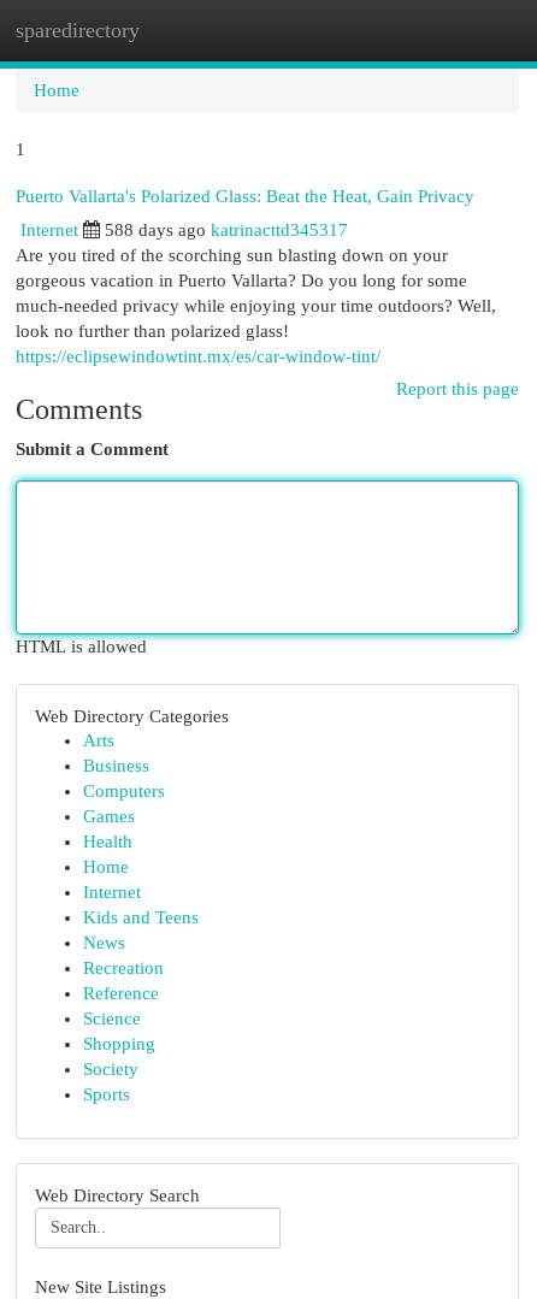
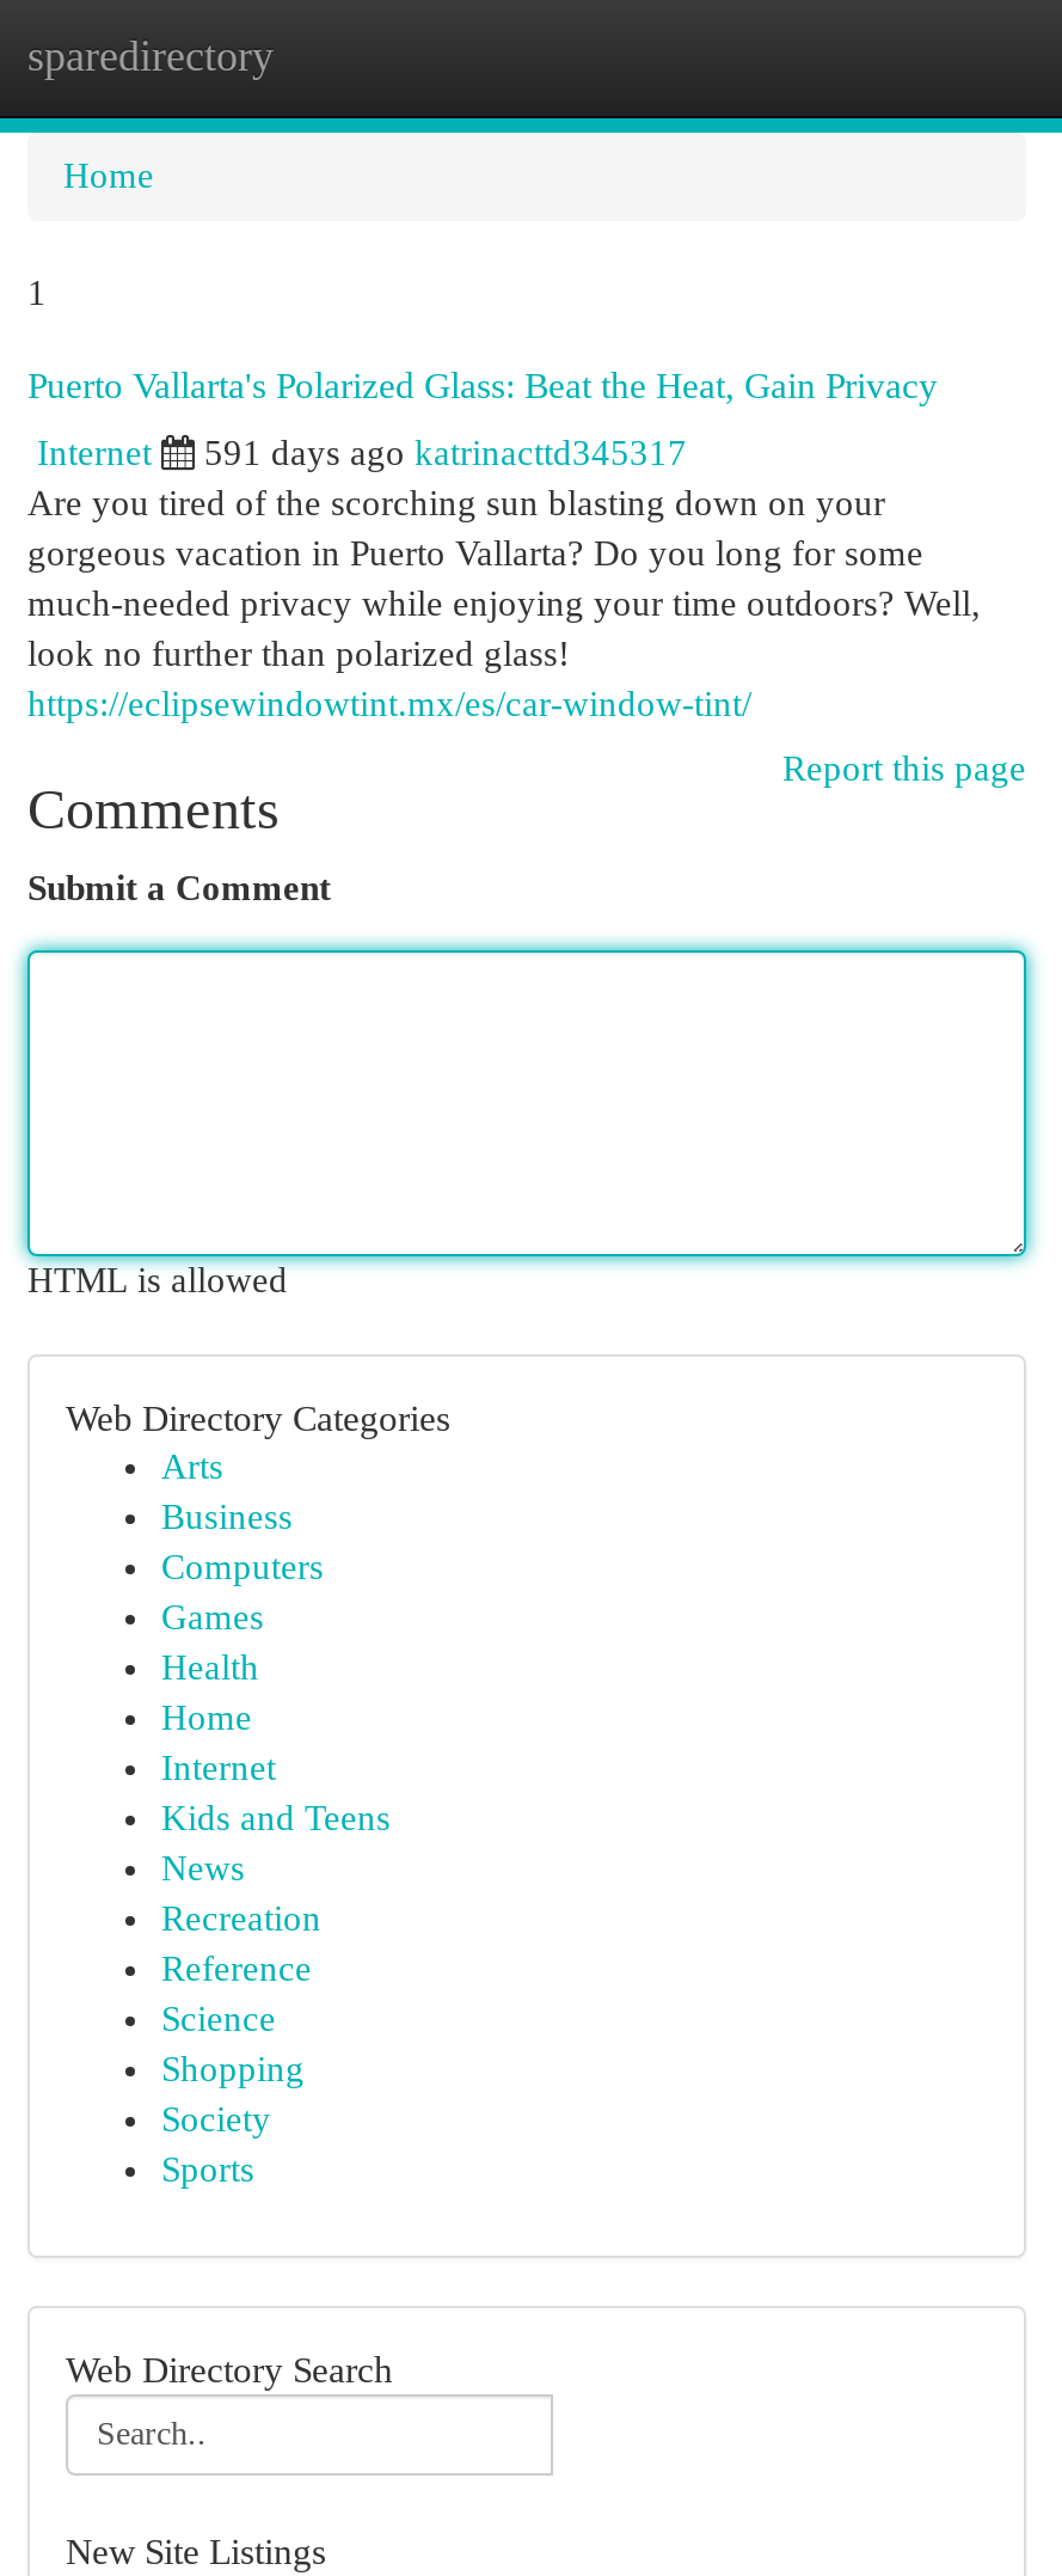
[105,220,348,240] 588 days ago katrinacttd345317 -> [204,434,687,472] 591 days ago katrinacttd345317

